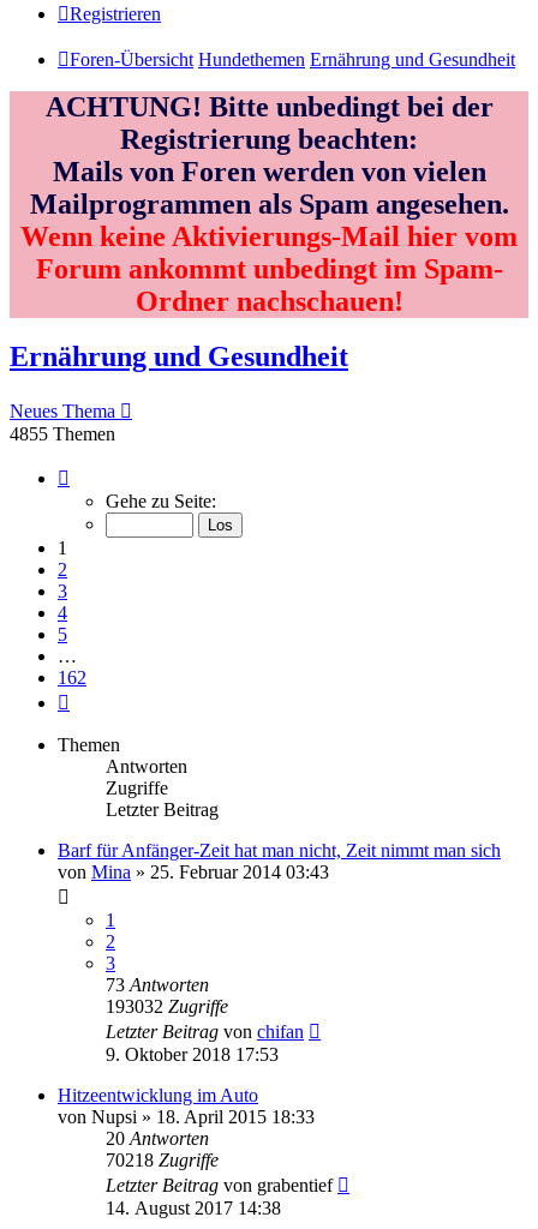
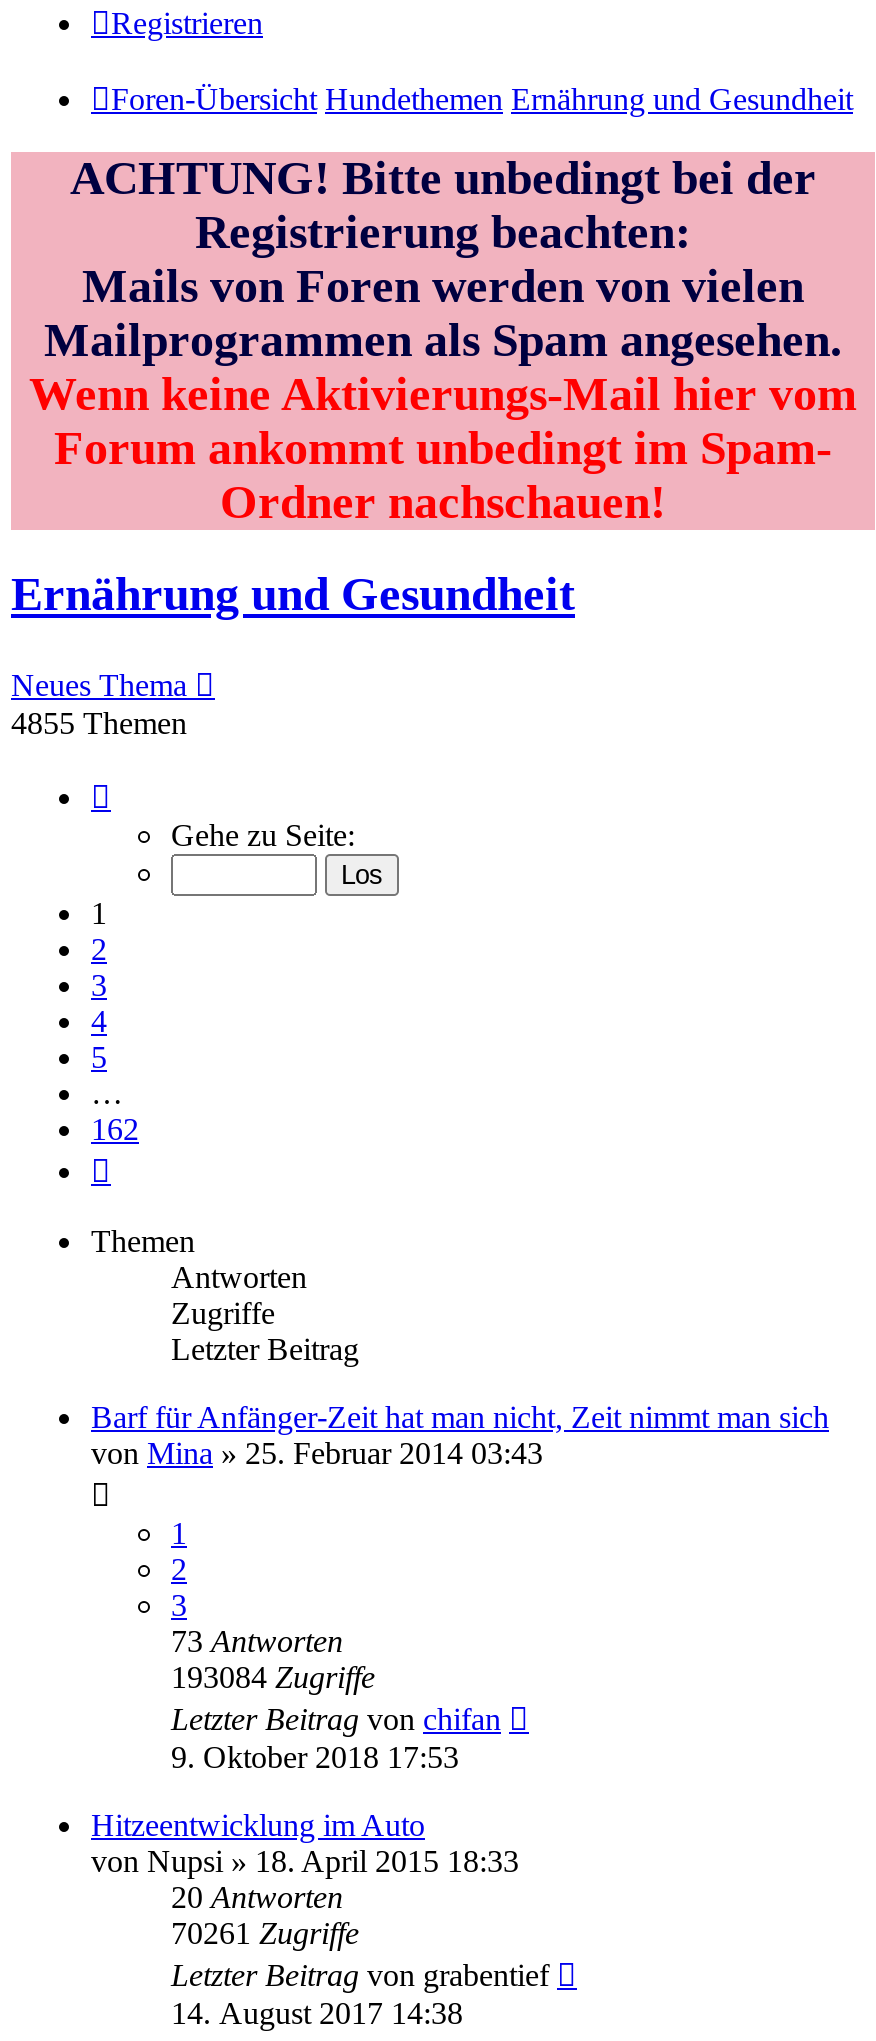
[106,997,228,1017] 193032 Zugriffe -> [171,1661,375,1695] 193084 Zugriffe
[106,1150,219,1171] 70218 Zugriffe -> [171,1917,359,1951] 70261 Zugriffe

